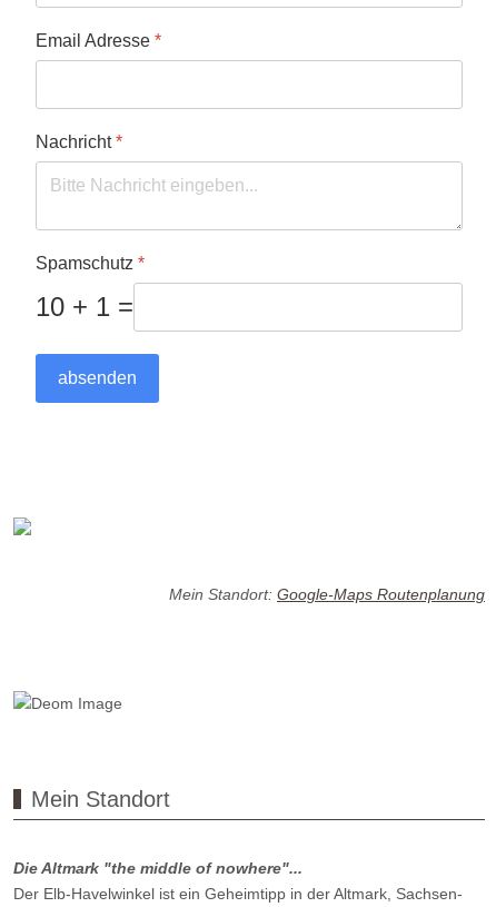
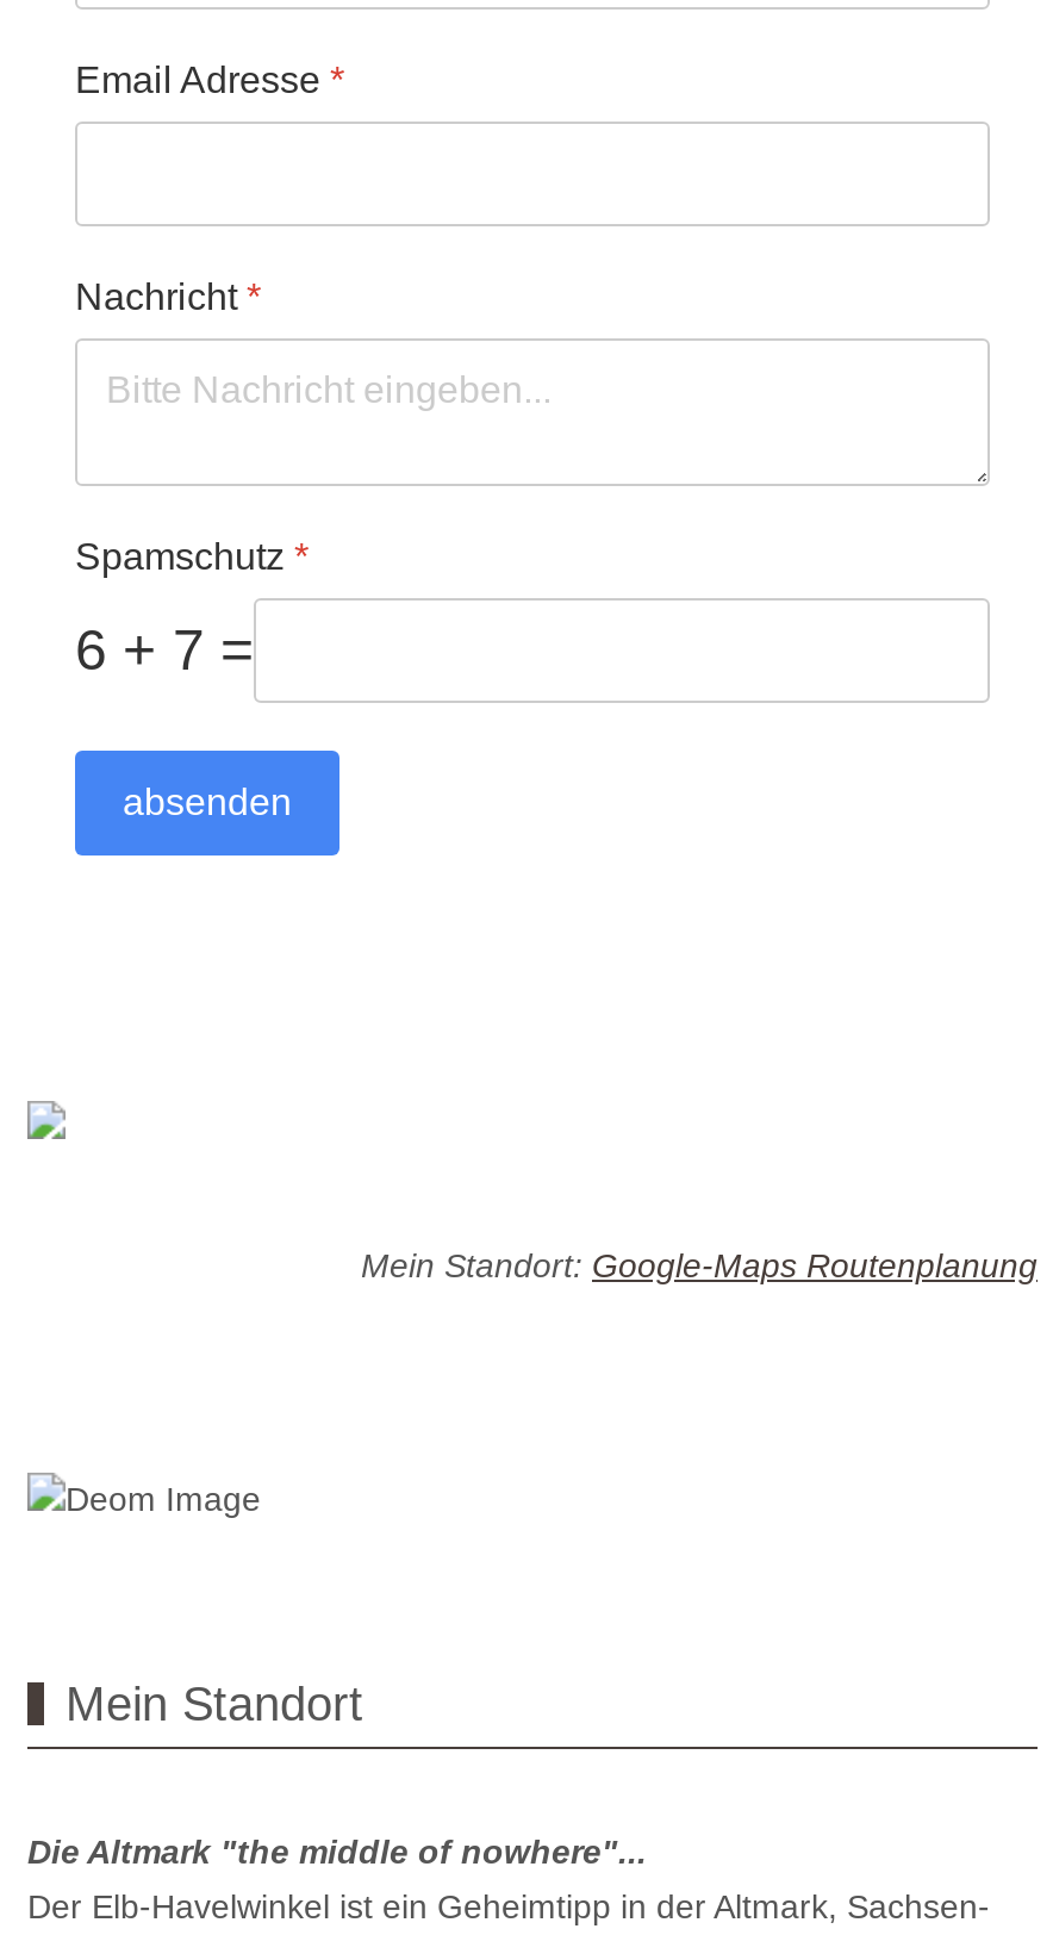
[36,292,133,322] 10 + 1 = -> [75,617,254,682] 6 + 7 =

